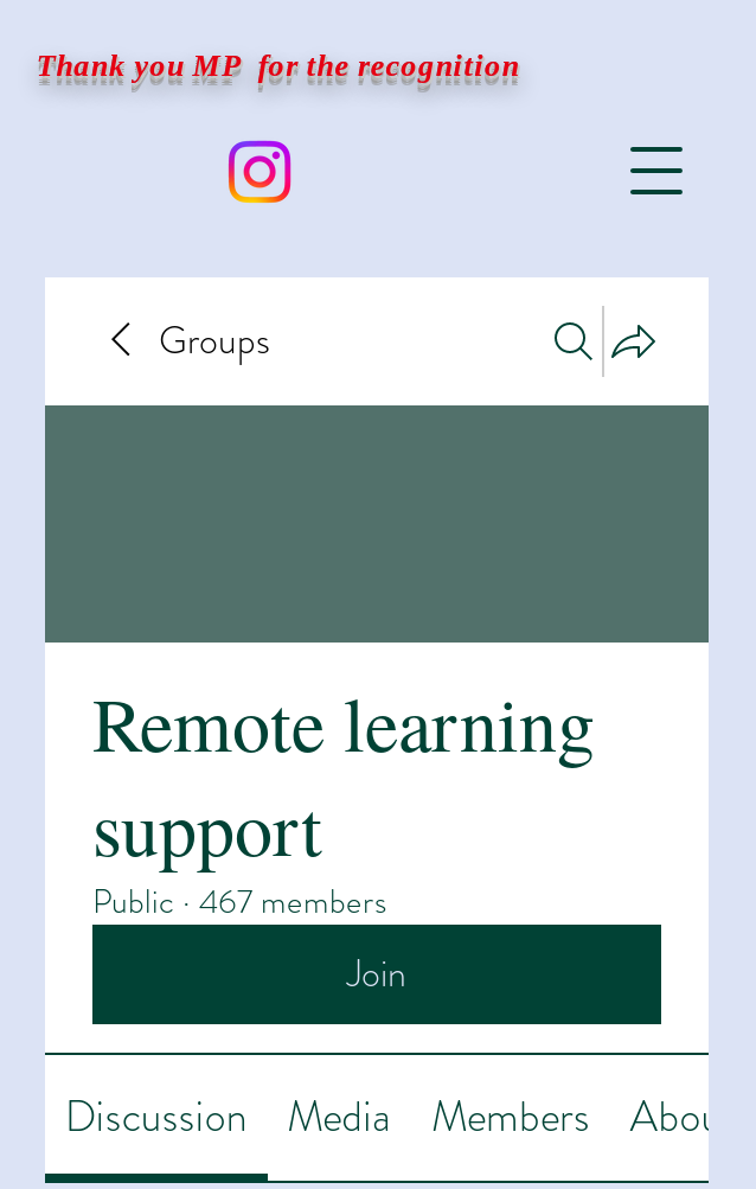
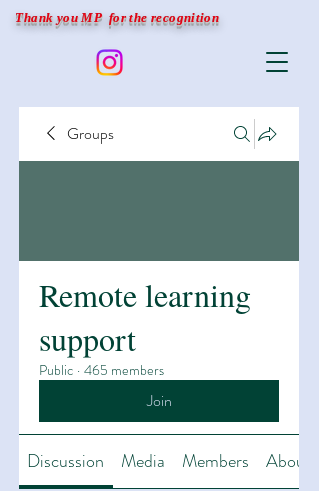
[92,877,386,925] Public · 467 members -> [39,360,164,380] Public · 465 members

